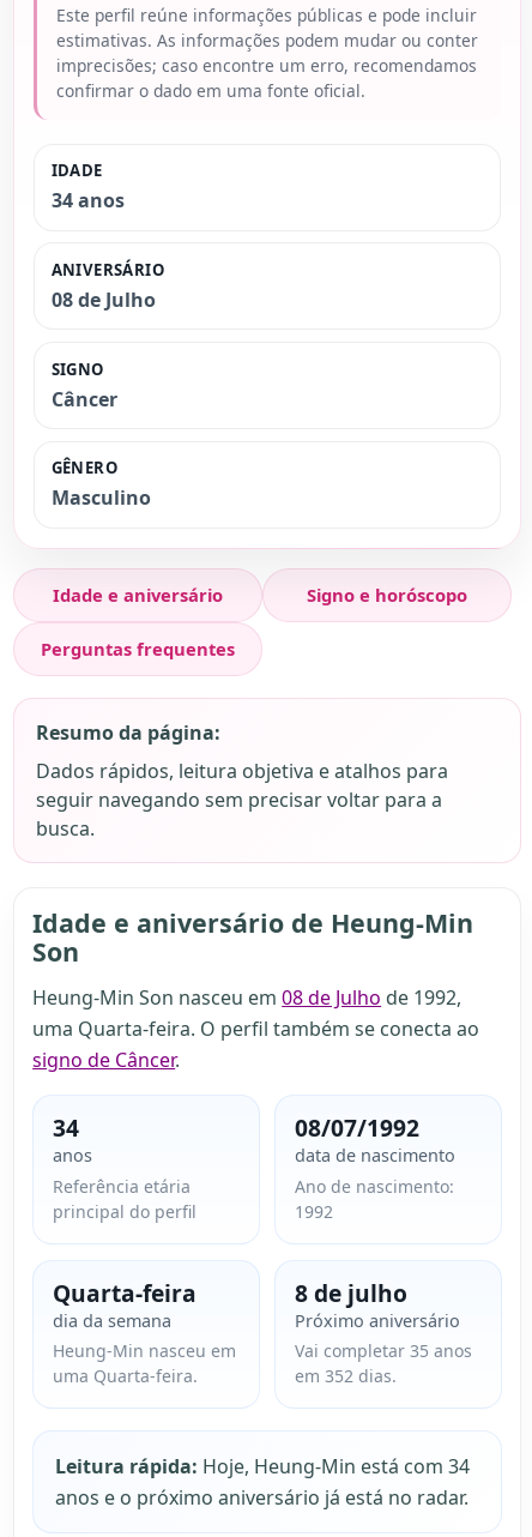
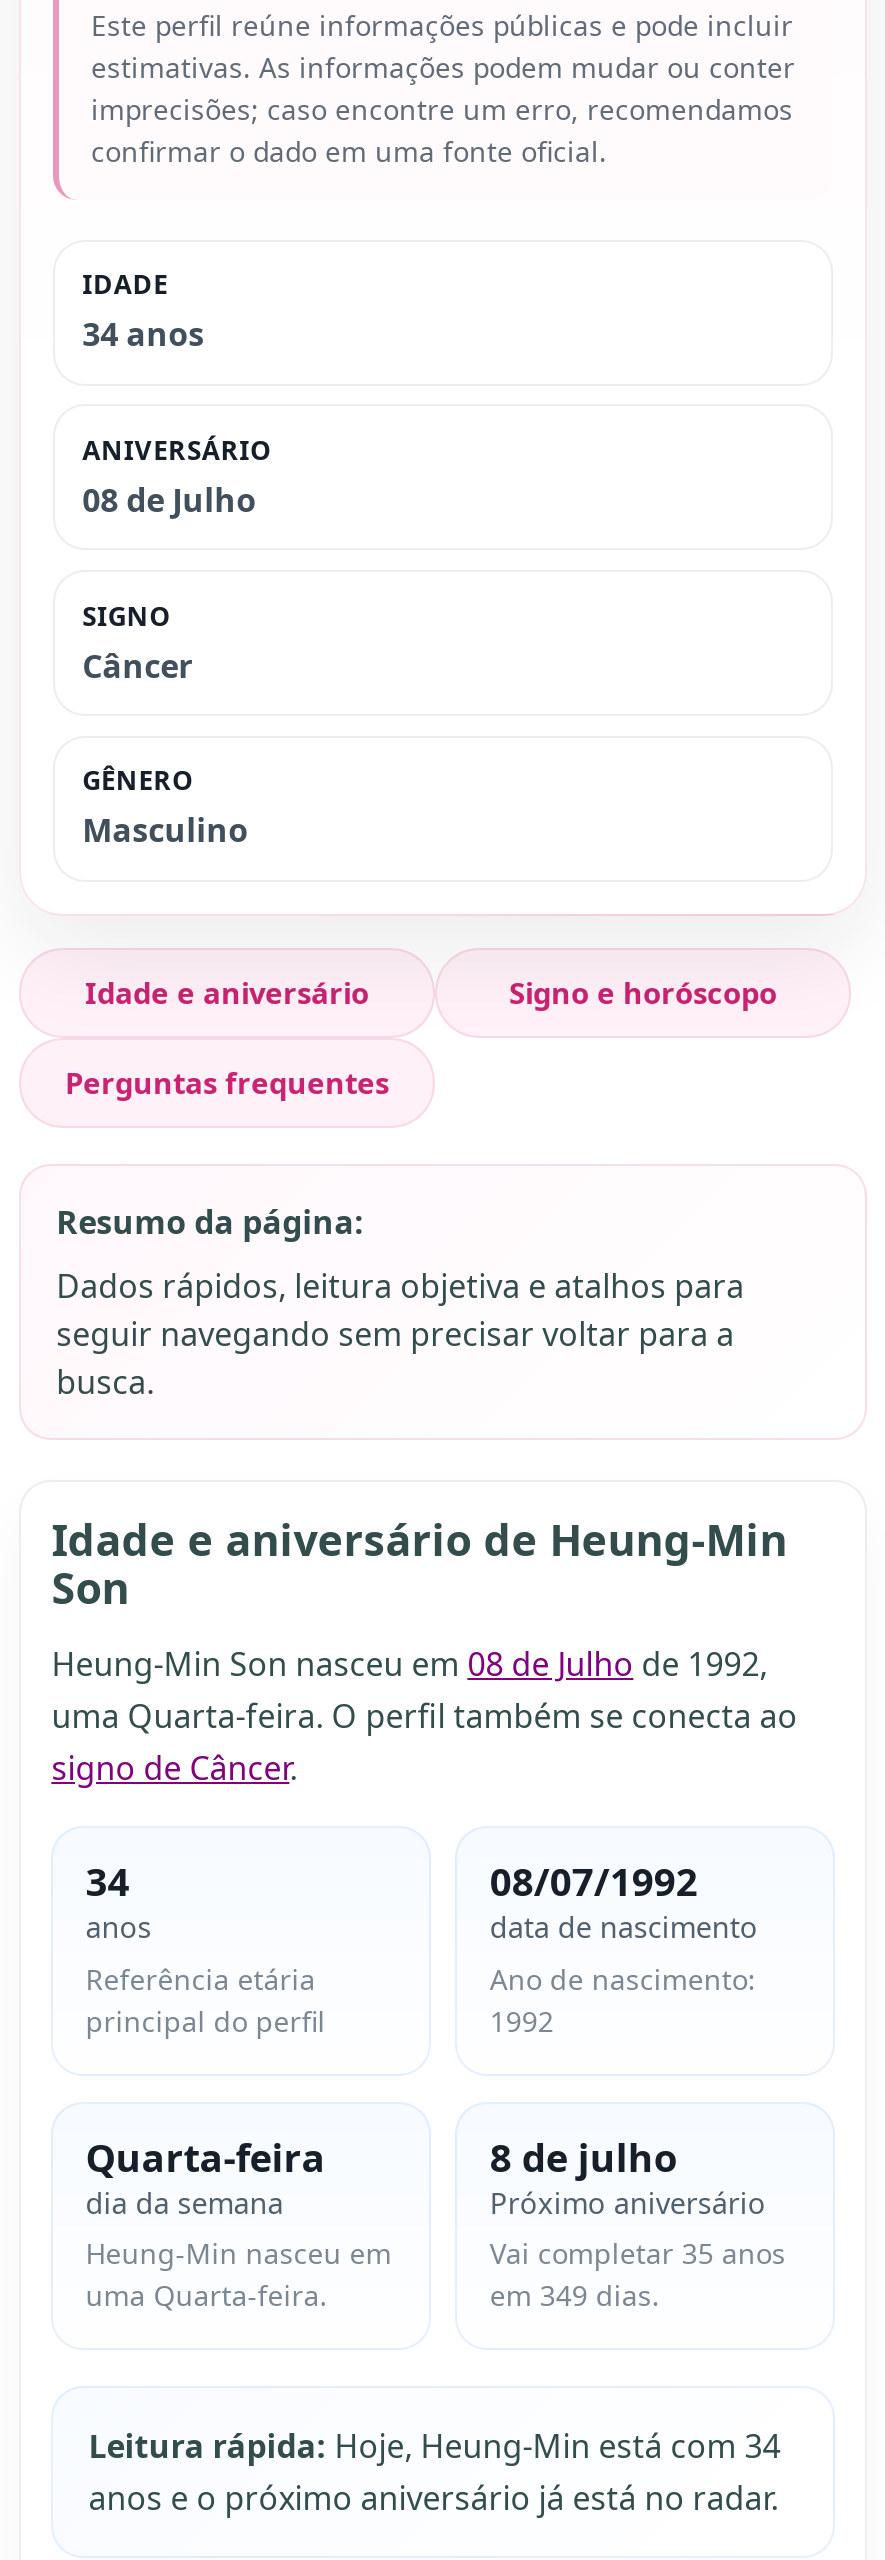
[295,1365,397,1388] em 352 dias. -> [490,2277,660,2315] em 349 dias.

